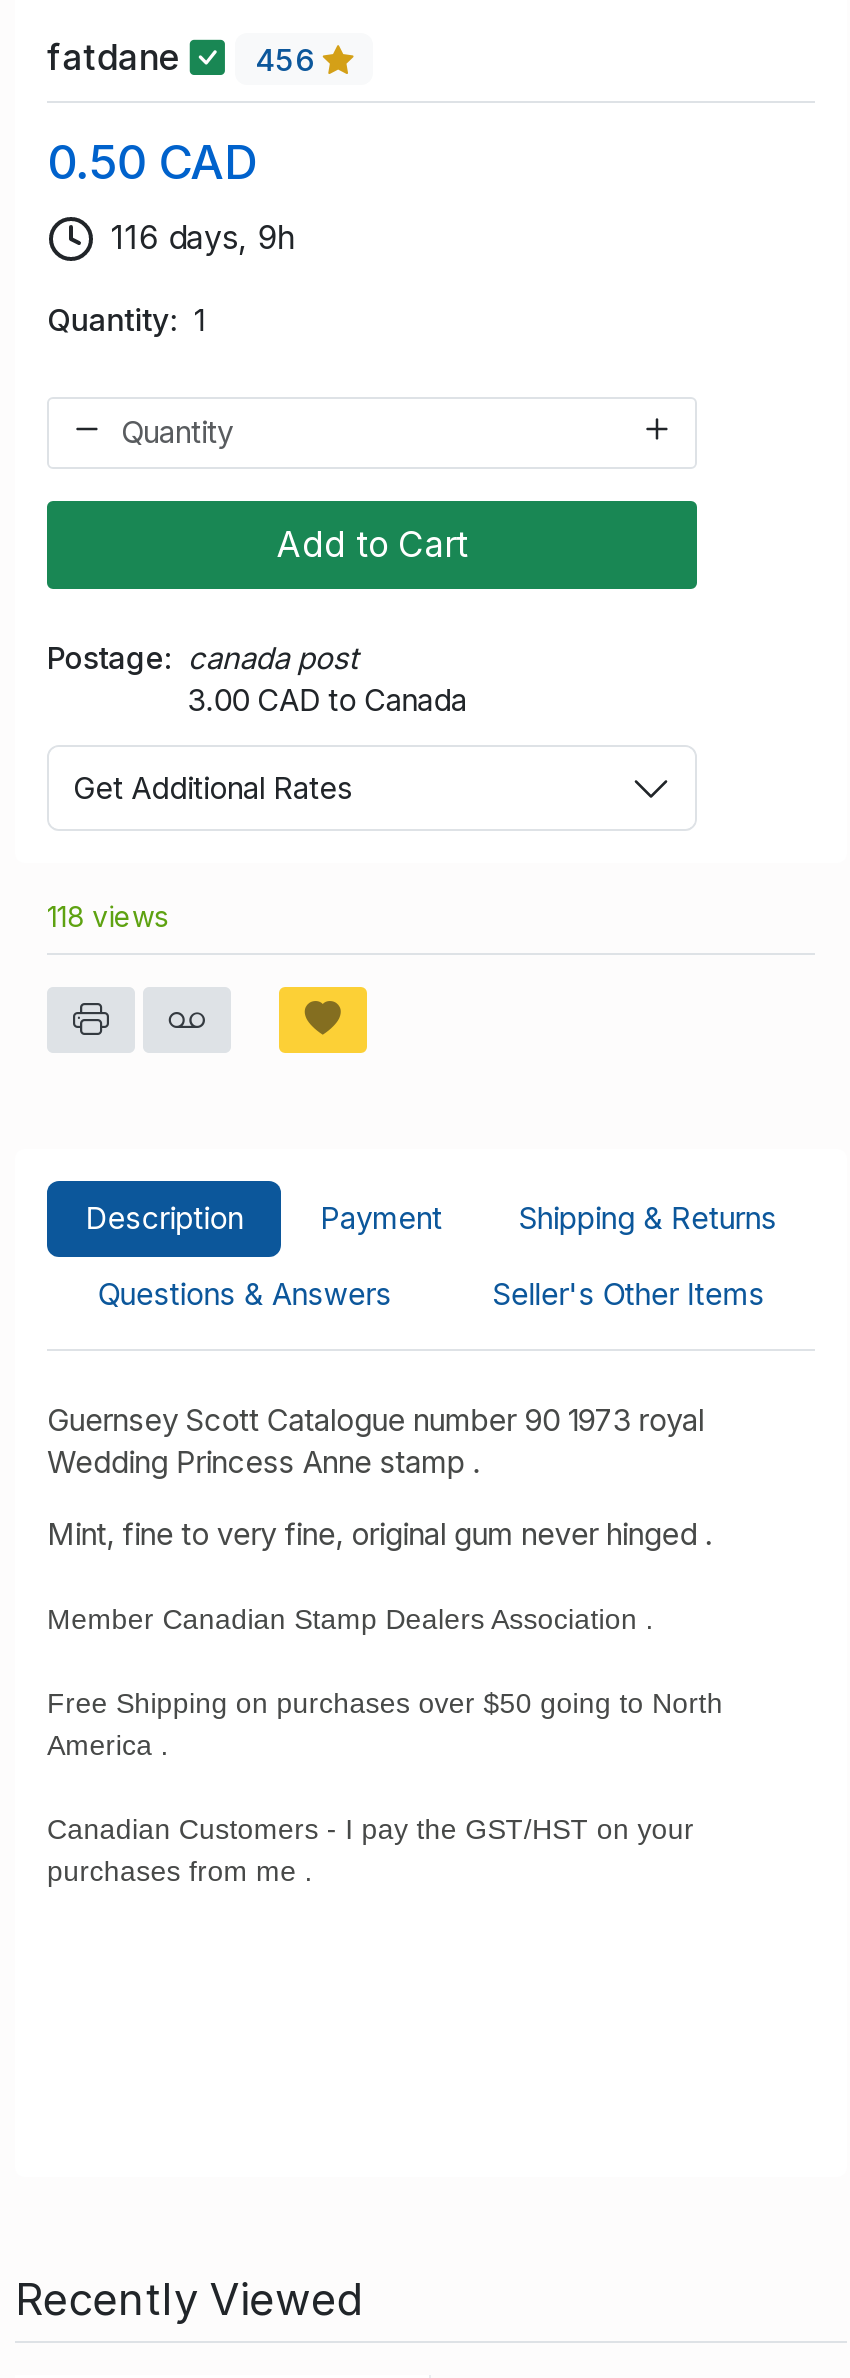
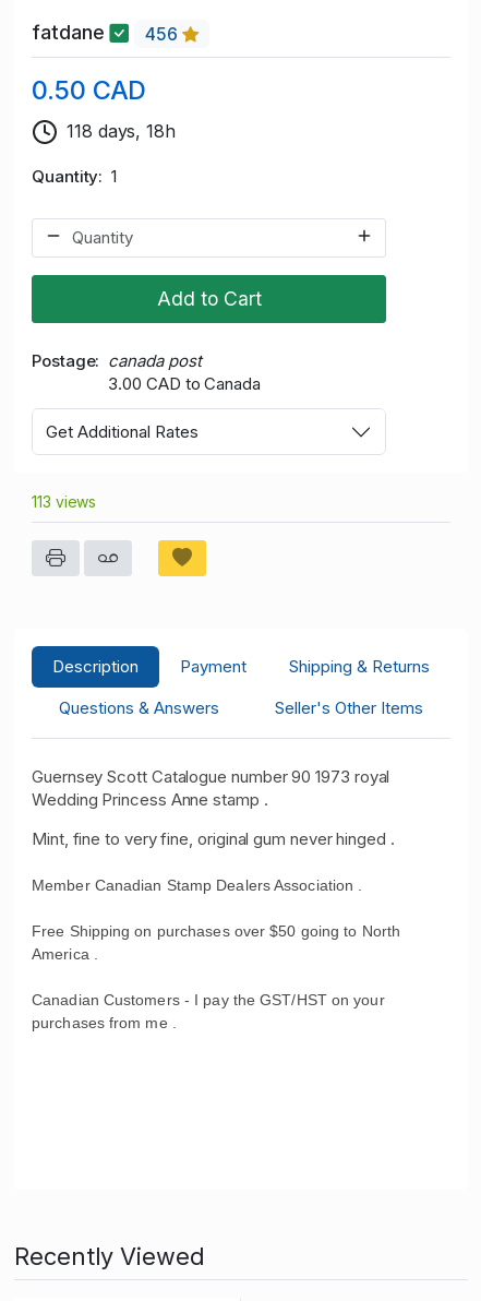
[111,217,297,257] 116 days, 9h -> [67,120,176,142] 118 days, 18h
[47,899,168,933] 118 views -> [32,492,96,511] 113 views

